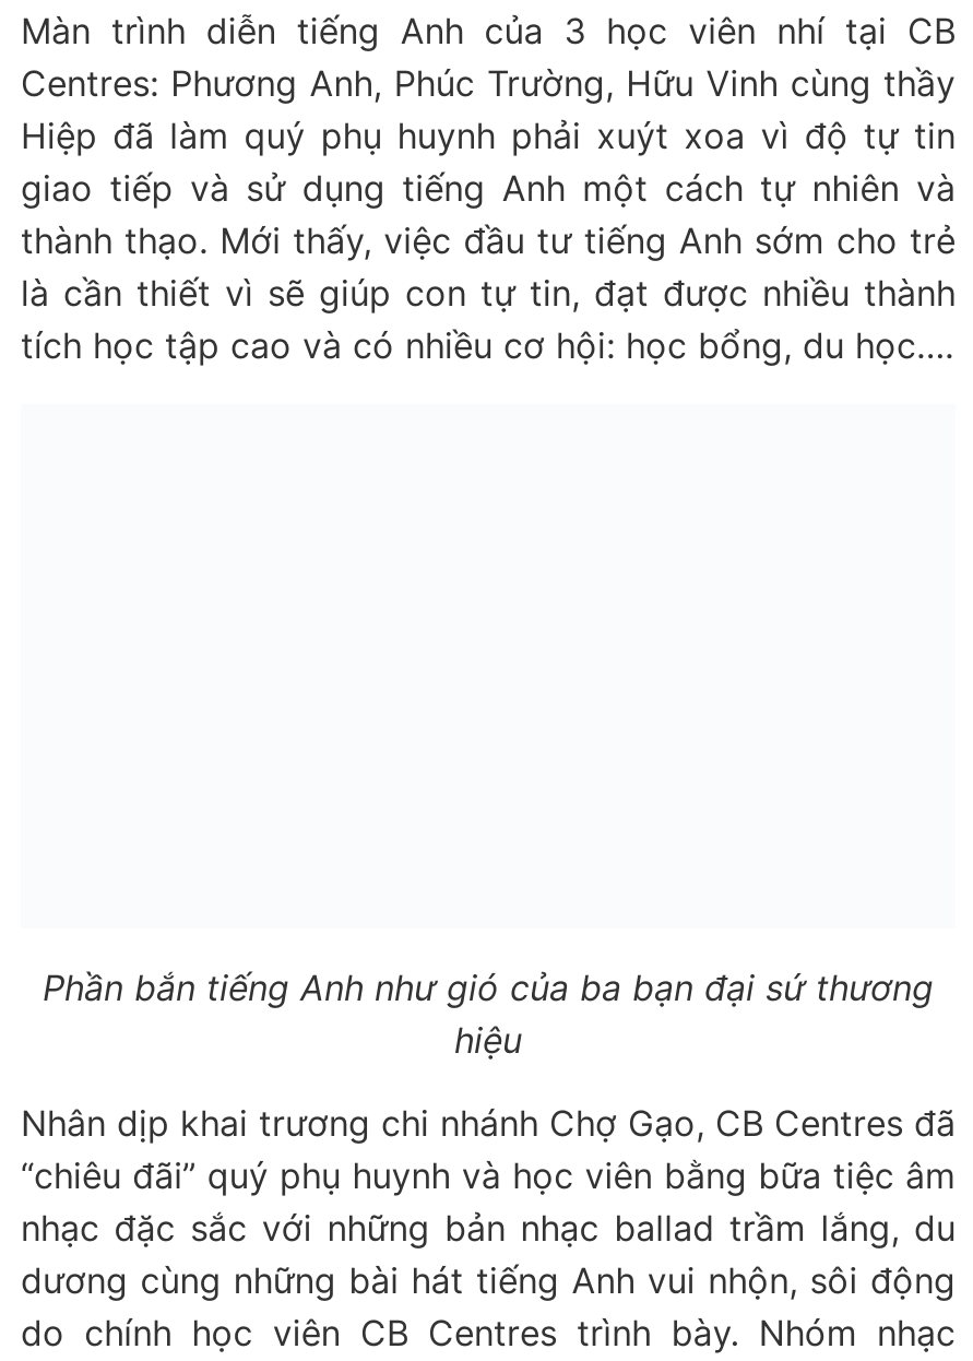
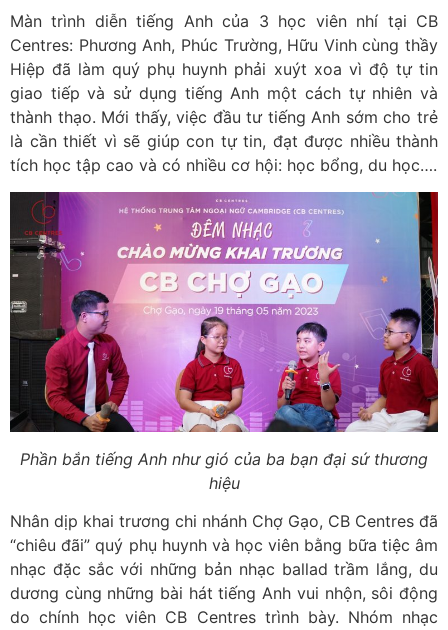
none -> [9,191,439,433] [image]

